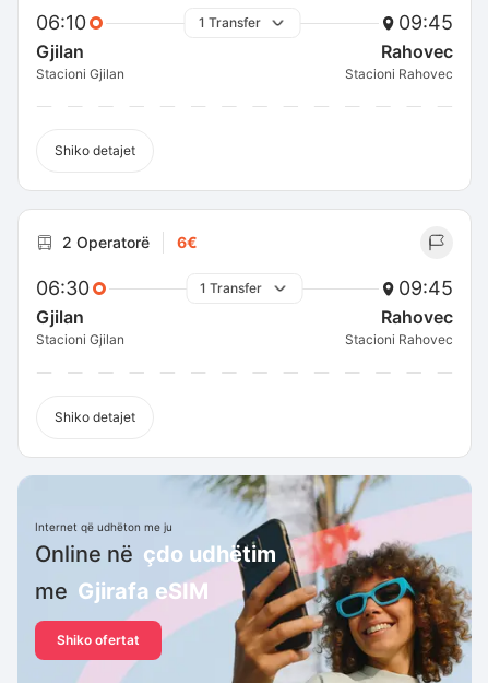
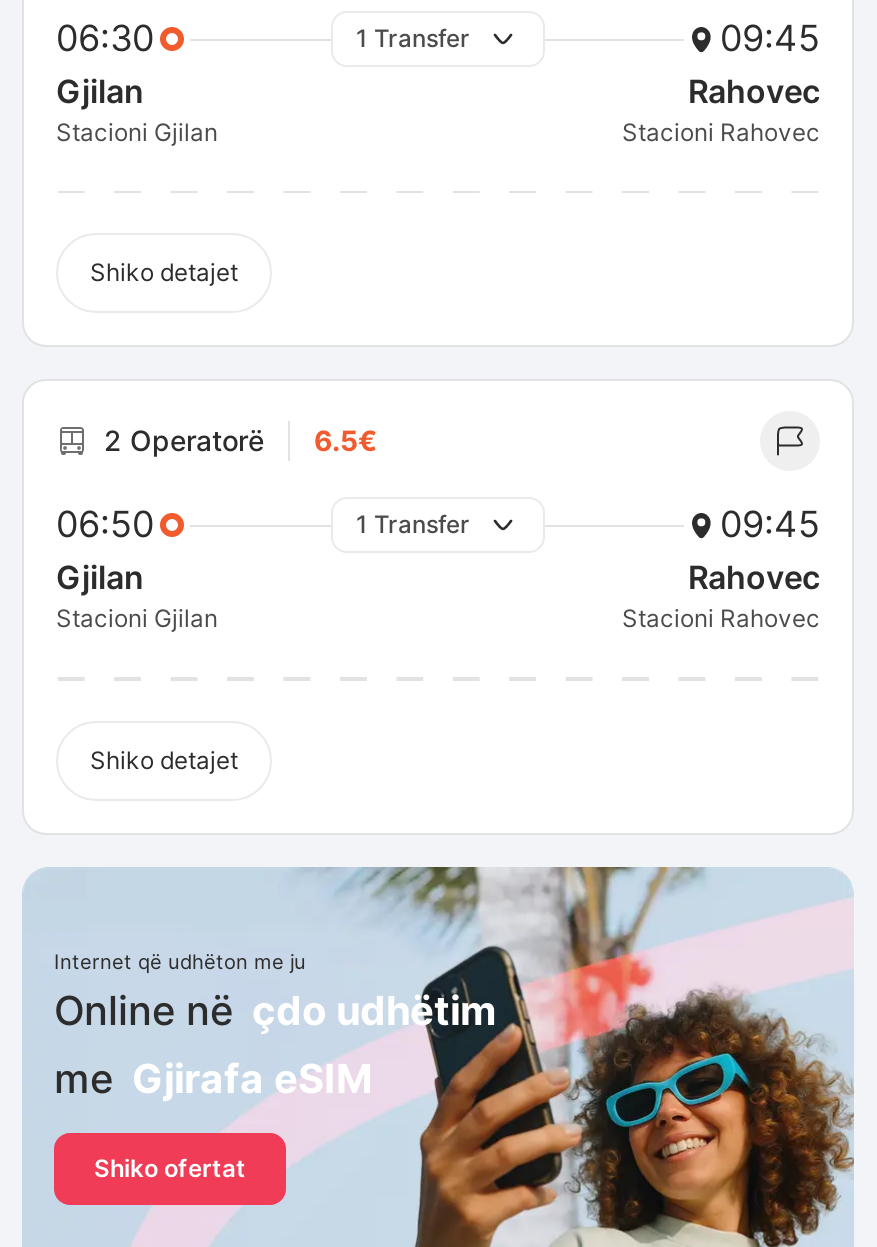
[36,11,86,34] 06:10 -> [56,17,154,59] 06:30
[62,233,198,252] 2 Operatorë 6€ -> [104,424,378,458] 2 Operatorë 6.5€
[36,277,90,300] 06:30 -> [56,504,154,546] 06:50

